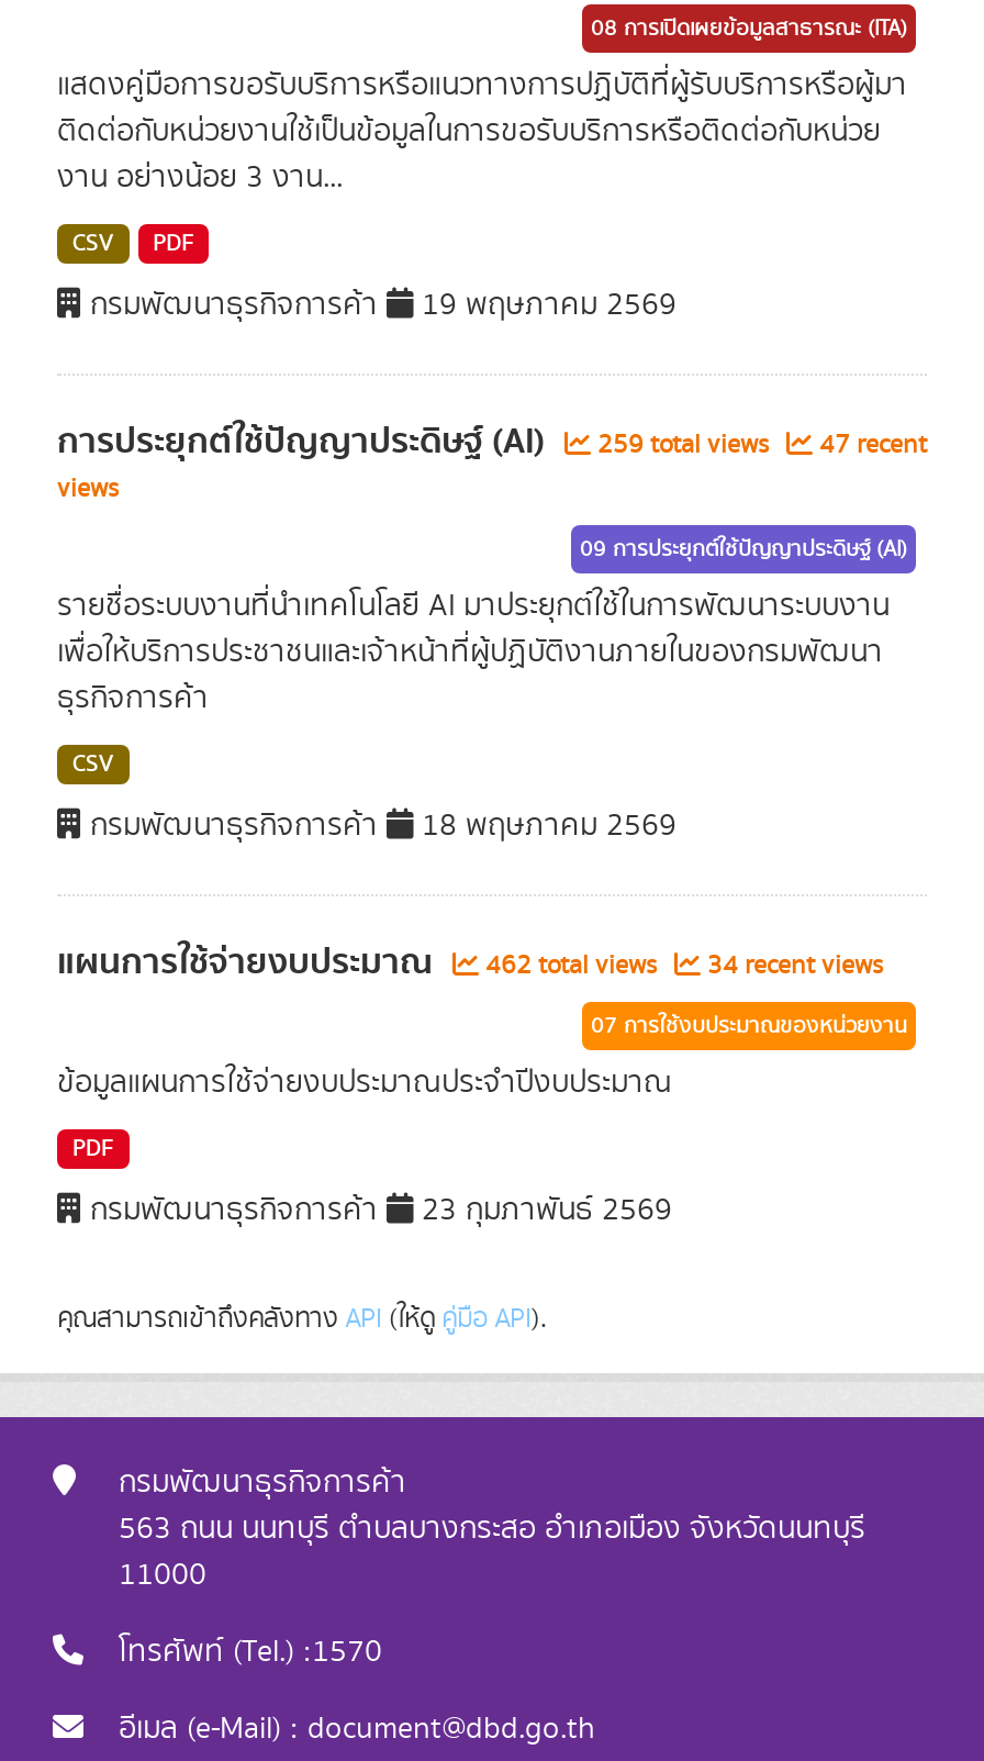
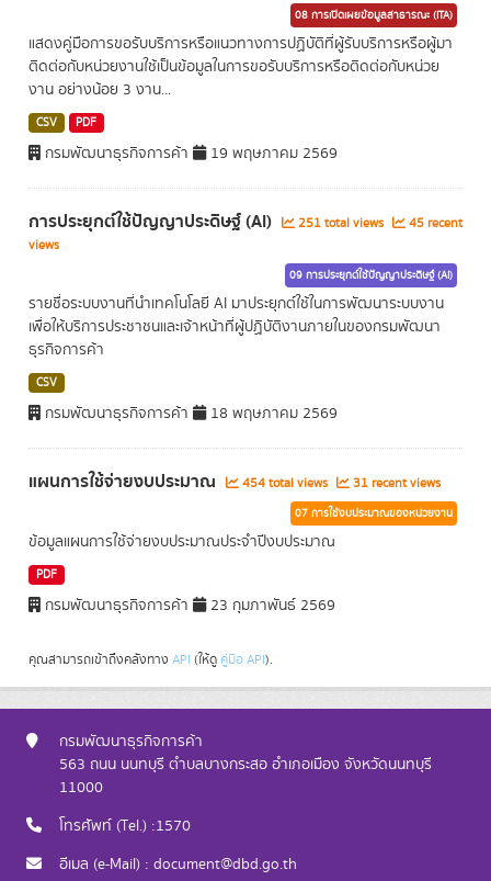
[591,426,775,464] 259 total views -> [295,214,387,233] 251 total views
[813,426,927,464] 47 recent -> [406,214,463,233] 45 recent
[479,947,663,984] 462 total views -> [239,474,331,493] 454 total views
[701,947,883,984] 34 recent views -> [350,474,441,493] 31 recent views

